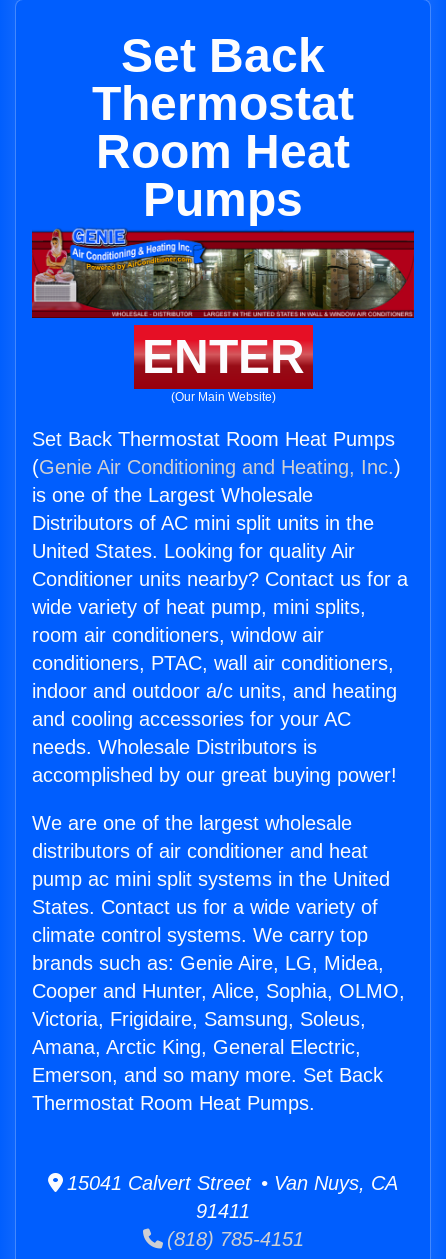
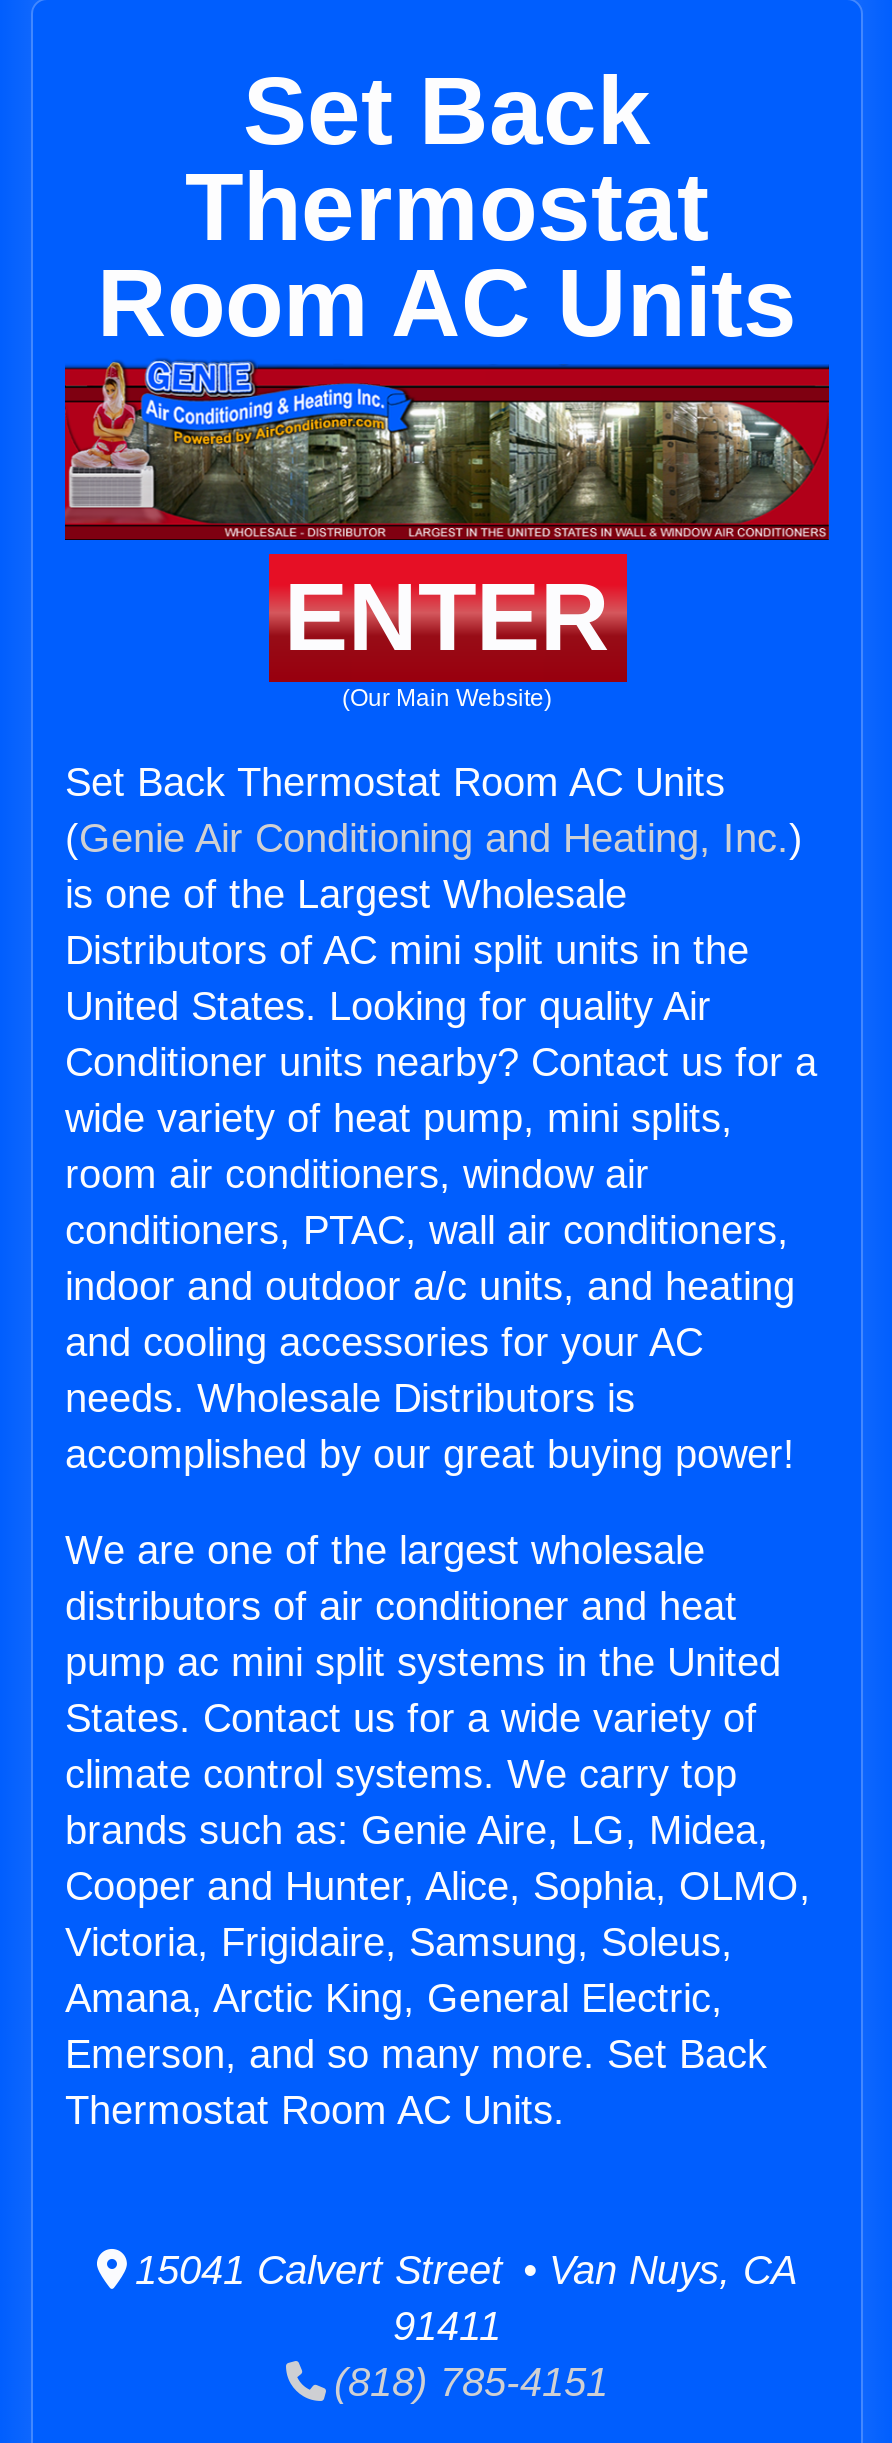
[96,125,350,226] Room Heat | Pumps -> [97,250,797,356] Room AC Units
[32,428,395,450] Set Back Thermostat Room Heat Pumps -> [65,760,725,804] Set Back Thermostat Room AC Units
[32,1092,315,1114] Thermostat Room Heat Pumps. -> [65,2088,565,2132] Thermostat Room AC Units.

